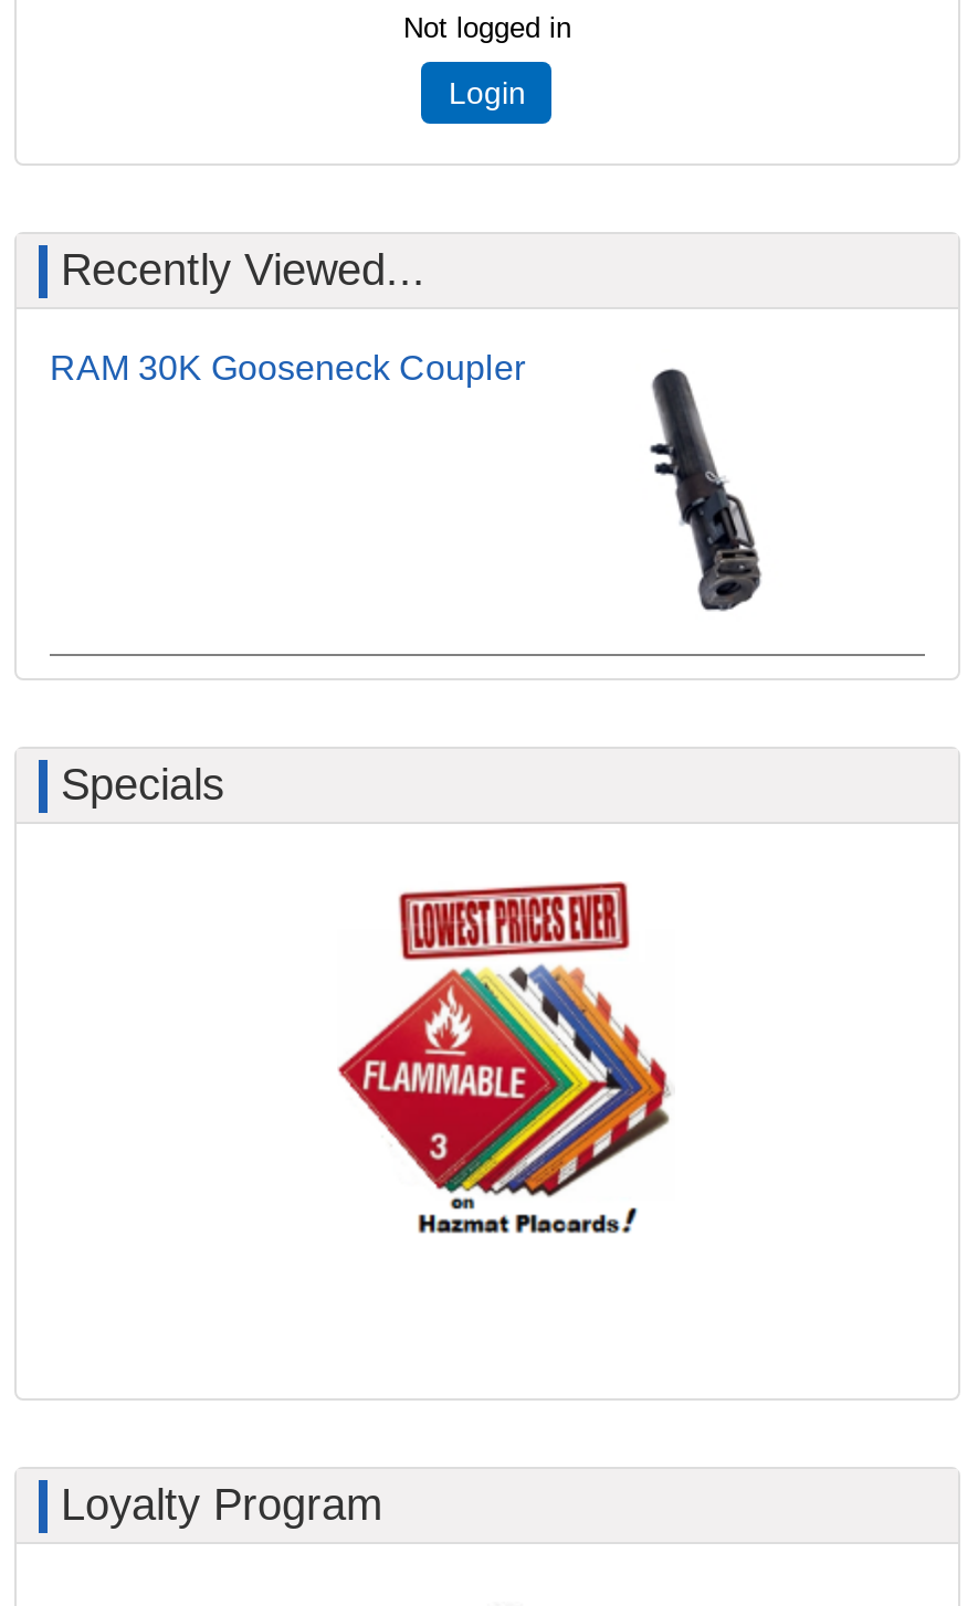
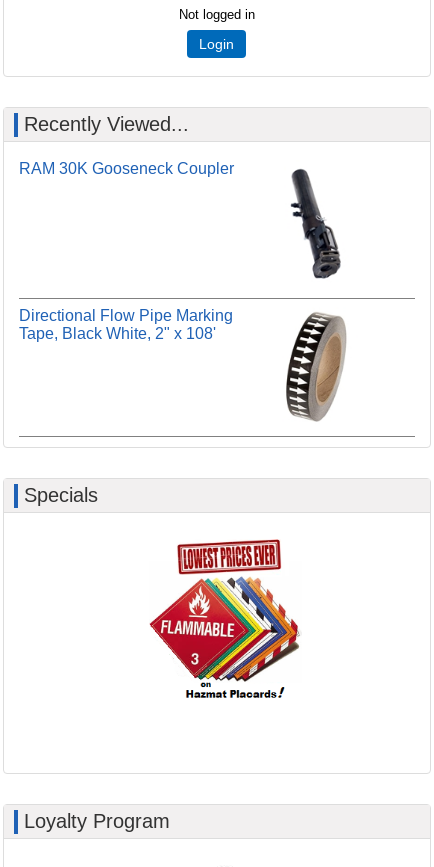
none -> [19,307,233,342] Directional Flow Pipe Marking | Tape, Black White, 2" x 108'
none -> [285,312,347,422] [image]

